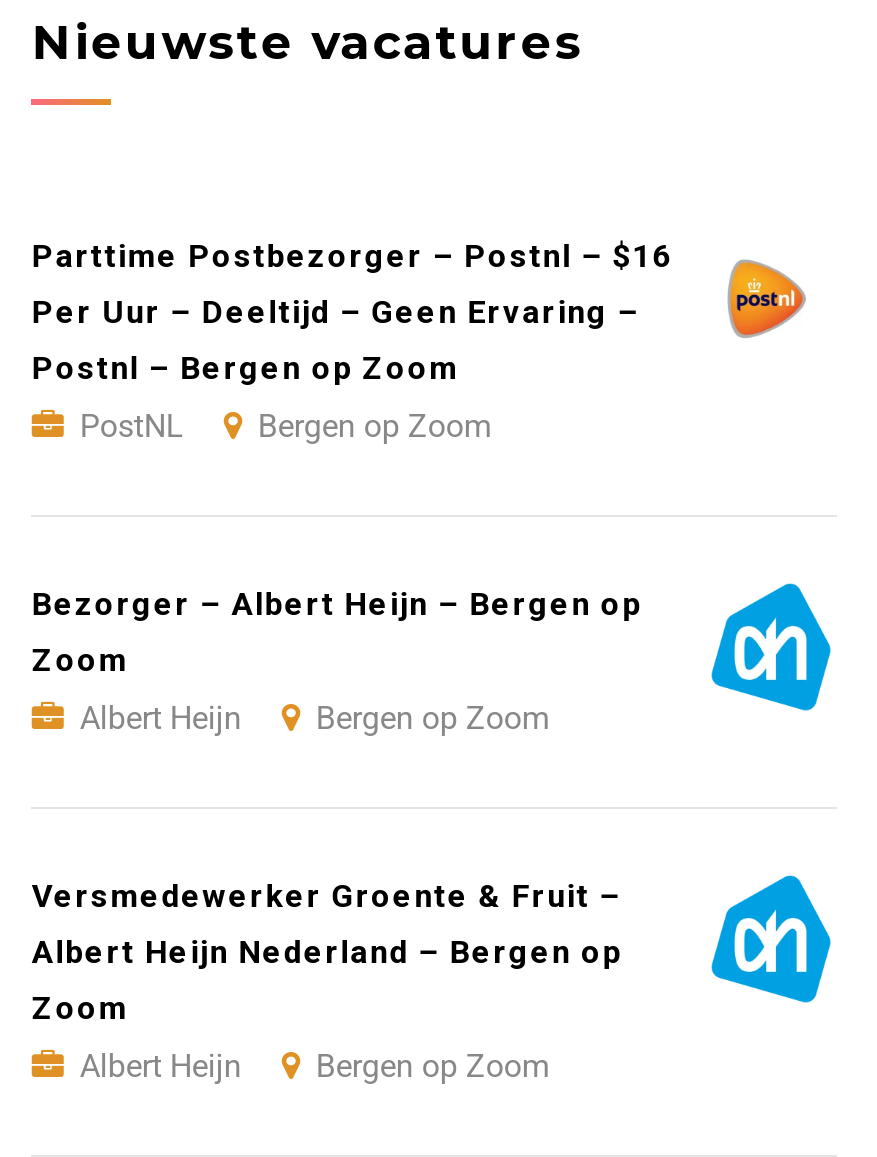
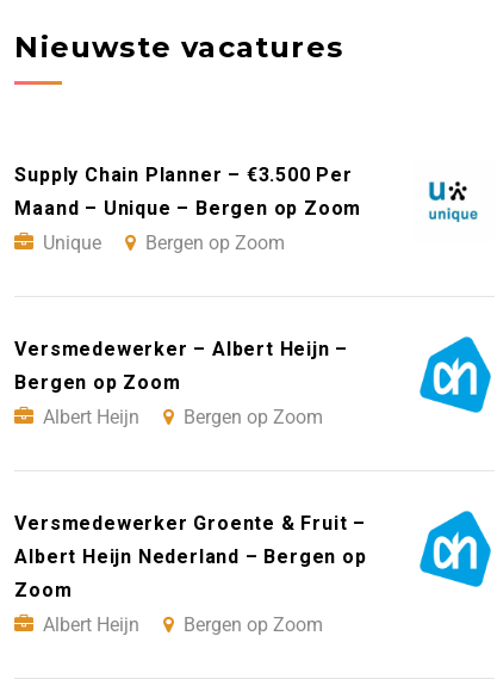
[32,237,671,445] Parttime Postbezorger – Postnl – $16 | Per Uur – Deeltijd – Geen Ervaring – | Postnl – Bergen op Zoom | PostNL -> [15,163,361,254] Supply Chain Planner – €3.500 Per | Maand – Unique – Bergen op Zoom | Unique
[727,259,807,339] [image] -> [428,178,479,223] [image]
[32,585,642,623] Bezorger – Albert Heijn – Bergen op -> [15,338,348,360] Versmedewerker – Albert Heijn –
[32,641,128,679] Zoom -> [15,371,181,394] Bergen op Zoom

